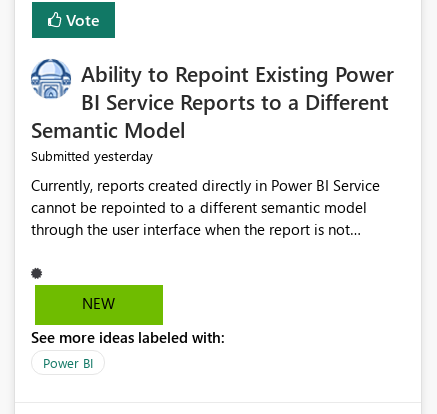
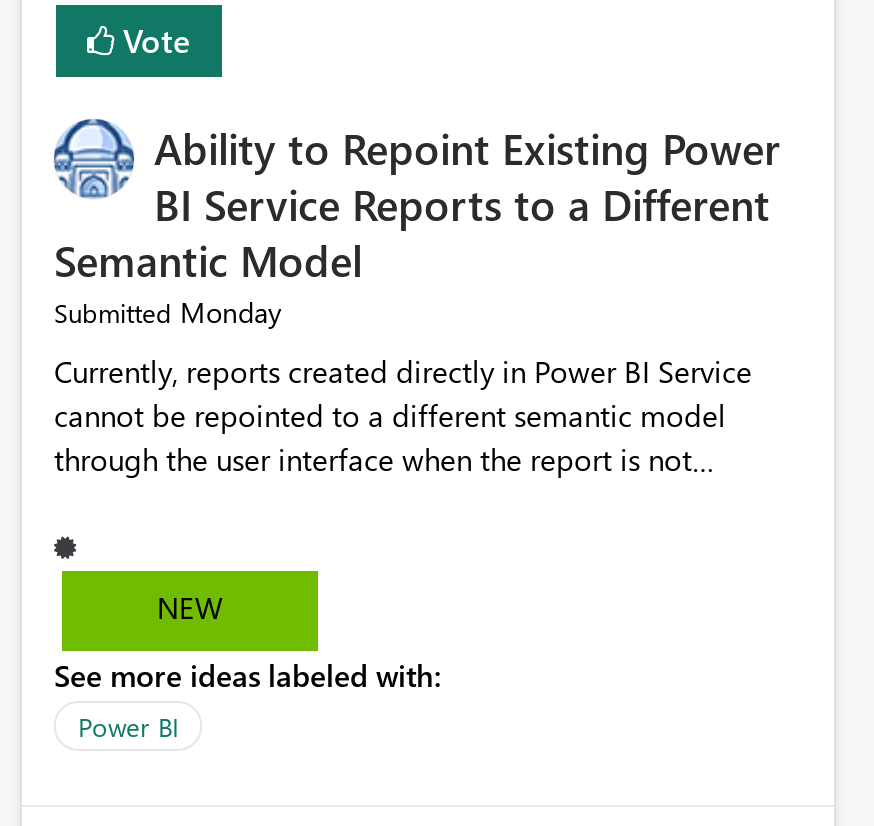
[31,146,153,165] Submitted yesterday -> [54,294,282,332] Submitted Monday

